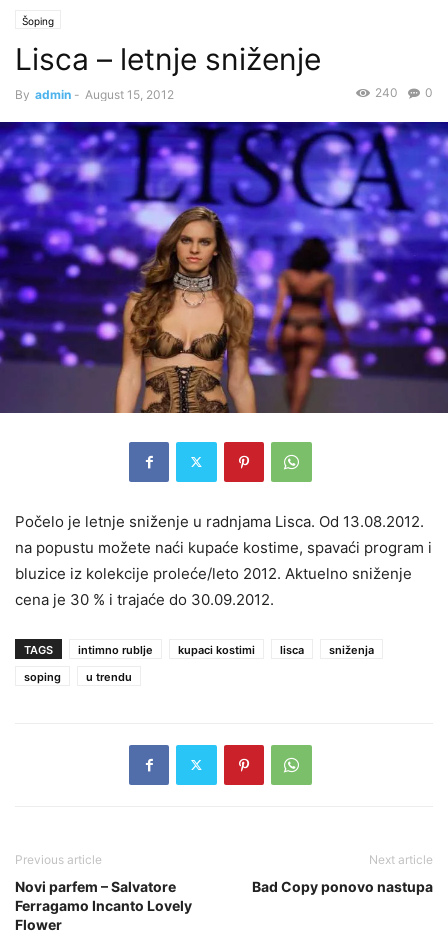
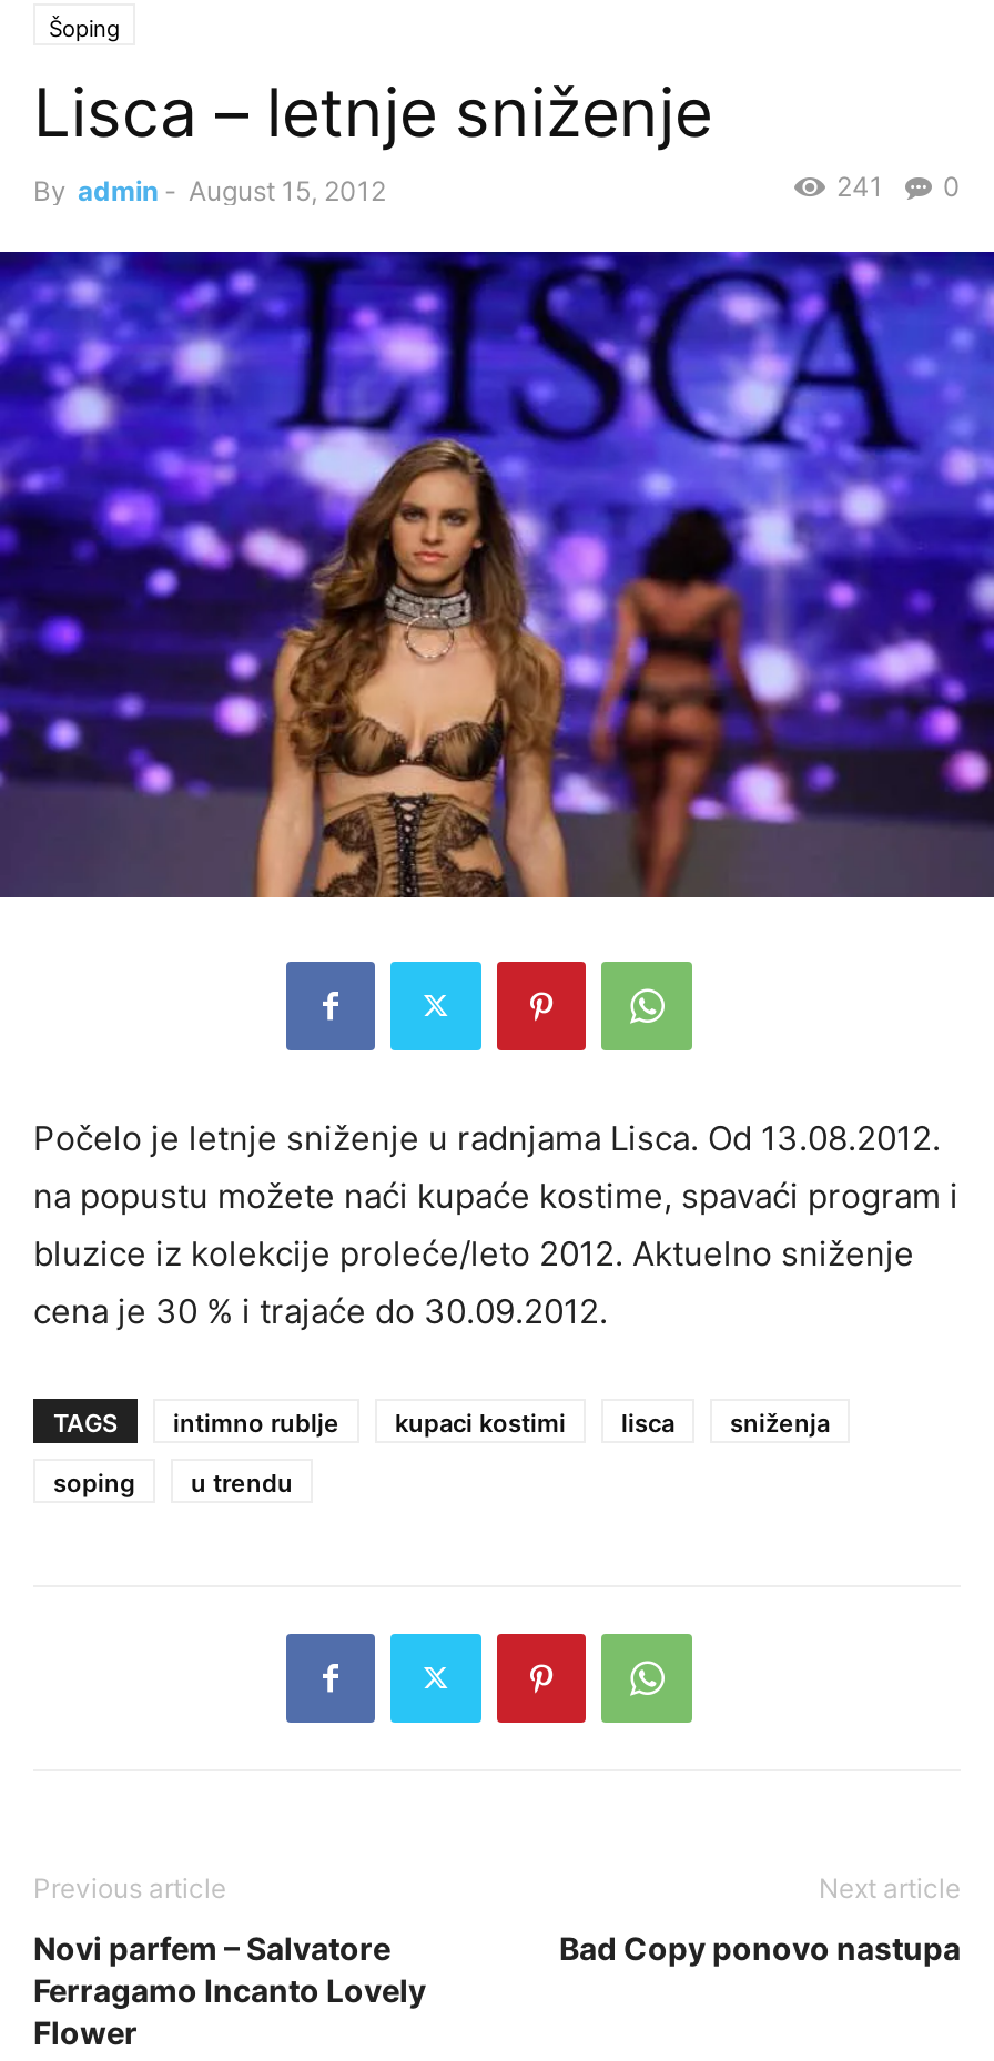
[375,85,433,100] 240 0 -> [836,170,961,203] 241 0

